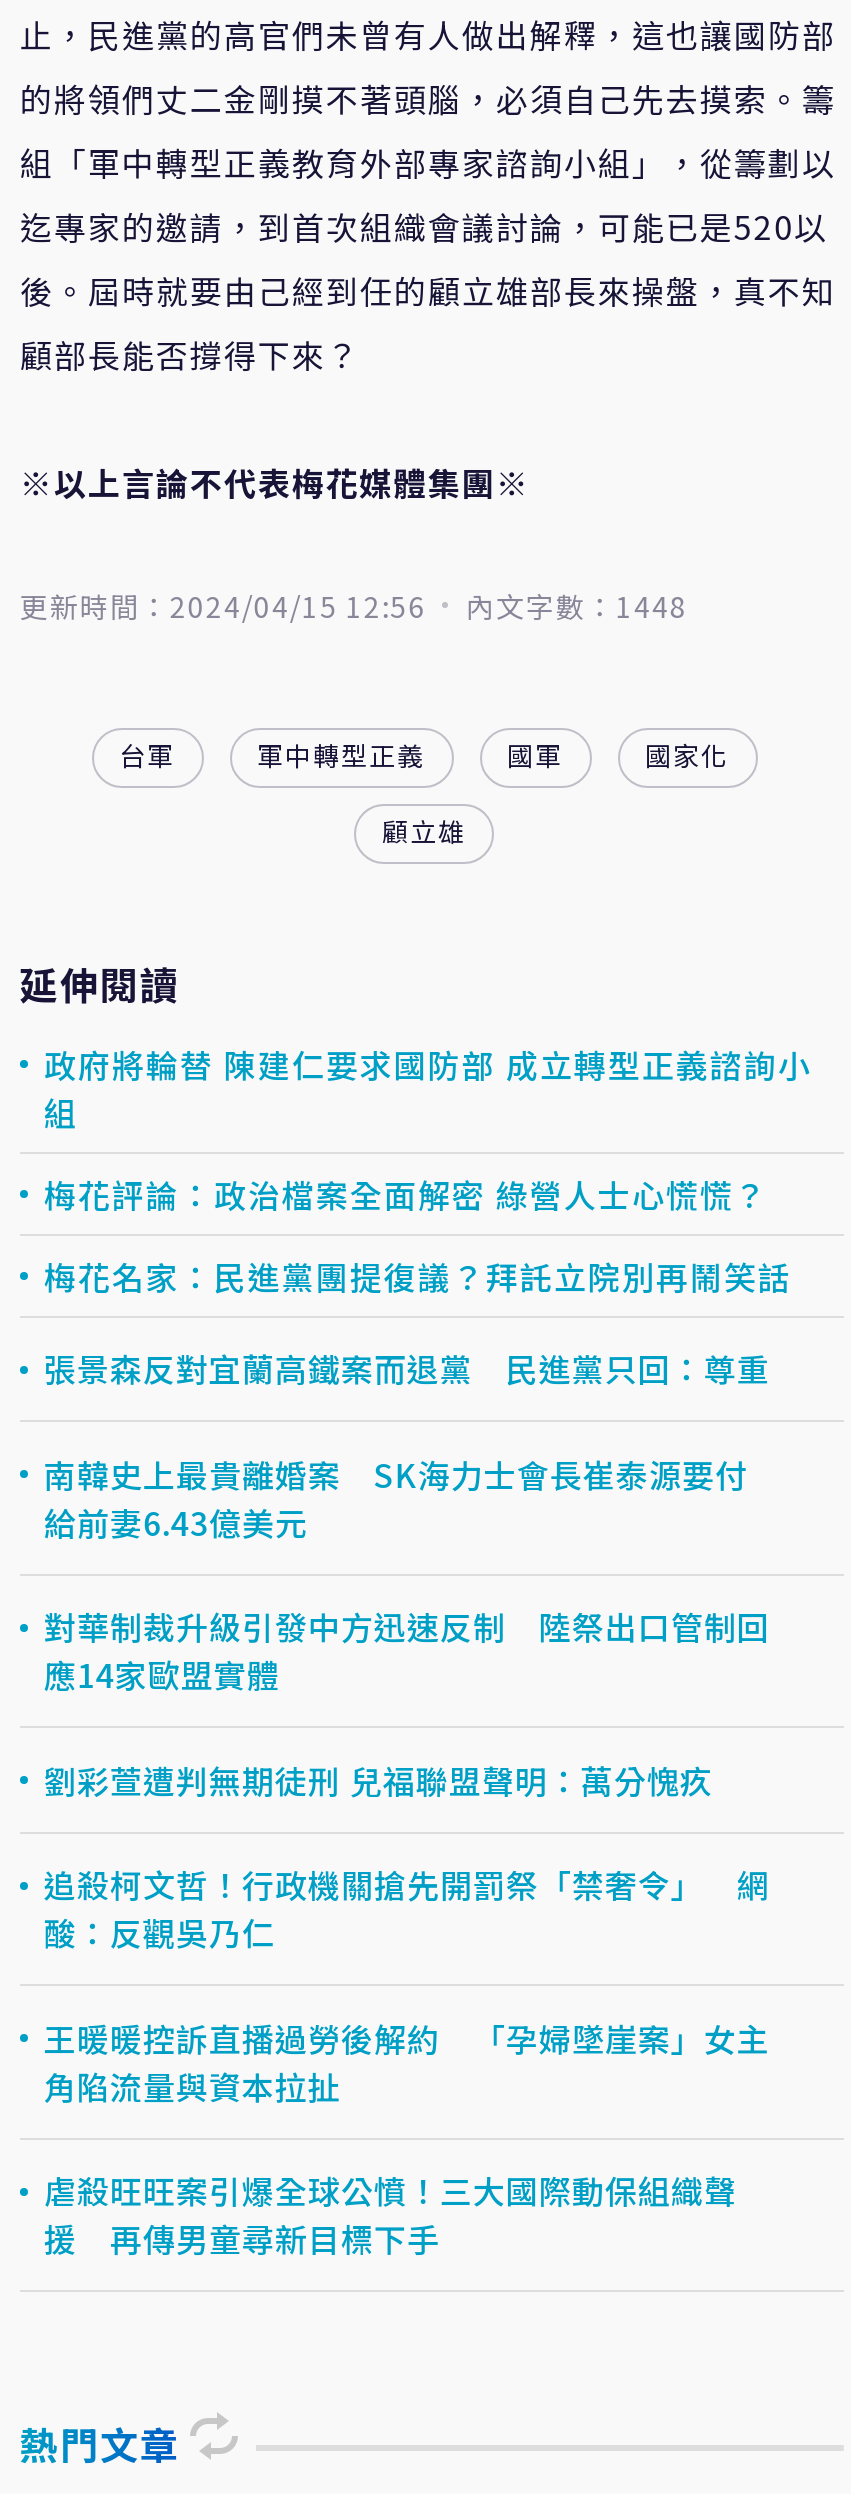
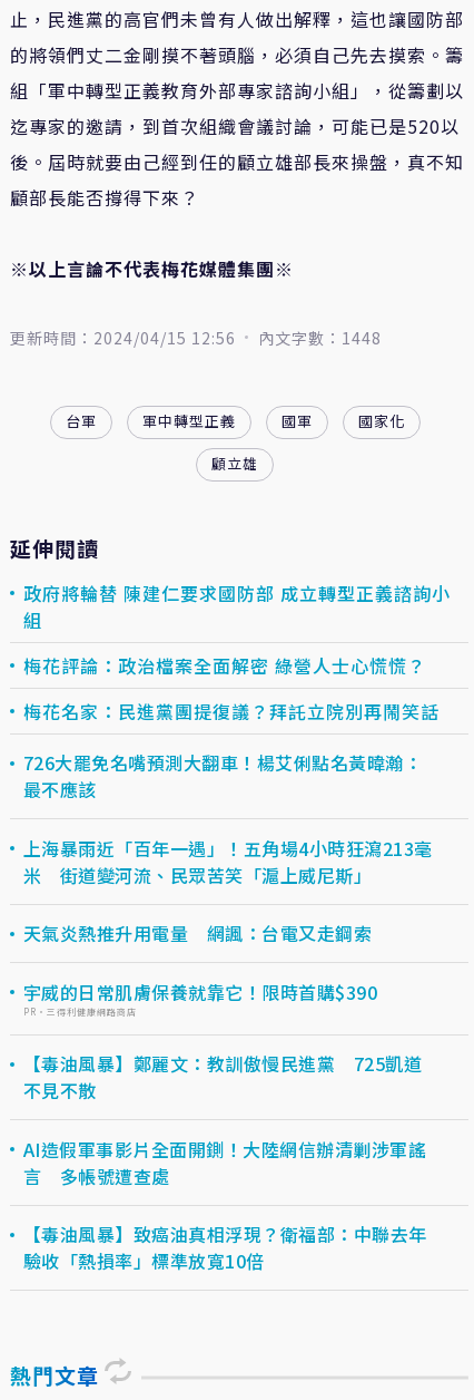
[44,1345,770,1393] 張景森反對宜蘭高鐵案而退黨 民進黨只回：尊重 -> [23,750,422,803] 726大罷免名嘴預測大翻車！楊艾俐點名黃暐瀚： | 最不應該
[44,1450,748,1546] 南韓史上最貴離婚案 SK海力士會長崔泰源要付 | 給前妻6.43億美元 -> [23,835,433,888] 上海暴雨近「百年一遇」！五角場4小時狂瀉213毫 | 米 街道變河流、民眾苦笑「滬上威尼斯」
[44,1603,770,1699] 對華制裁升級引發中方迅速反制 陸祭出口管制回 | 應14家歐盟實體 -> [23,920,372,947] 天氣炎熱推升用電量 網諷：台電又走鋼索
[44,1756,713,1804] 劉彩萱遭判無期徒刑 兒福聯盟聲明：萬分愧疚 -> [23,979,378,1018] 宇威的日常肌膚保養就靠它！限時首購$390 | PR・三得利健康網路商店
[44,1861,770,1957] 追殺柯文哲！行政機關搶先開罰祭「禁奢令」 網 | 酸：反觀吳乃仁 -> [23,1051,422,1104] 【毒油風暴】鄭麗文：教訓傲慢民進黨 725凱道 | 不見不散
[44,2014,770,2110] 王暖暖控訴直播過勞後解約 「孕婦墜崖案」女主 | 角陷流量與資本拉扯 -> [23,1136,427,1189] AI造假軍事影片全面開鍘！大陸網信辦清剿涉軍謠 | 言 多帳號遭查處
[44,2167,737,2263] 虐殺旺旺案引爆全球公憤！三大國際動保組織聲 | 援 再傳男童尋新目標下手 -> [23,1221,427,1275] 【毒油風暴】致癌油真相浮現？衛福部：中聯去年 | 驗收「熱損率」標準放寬10倍

